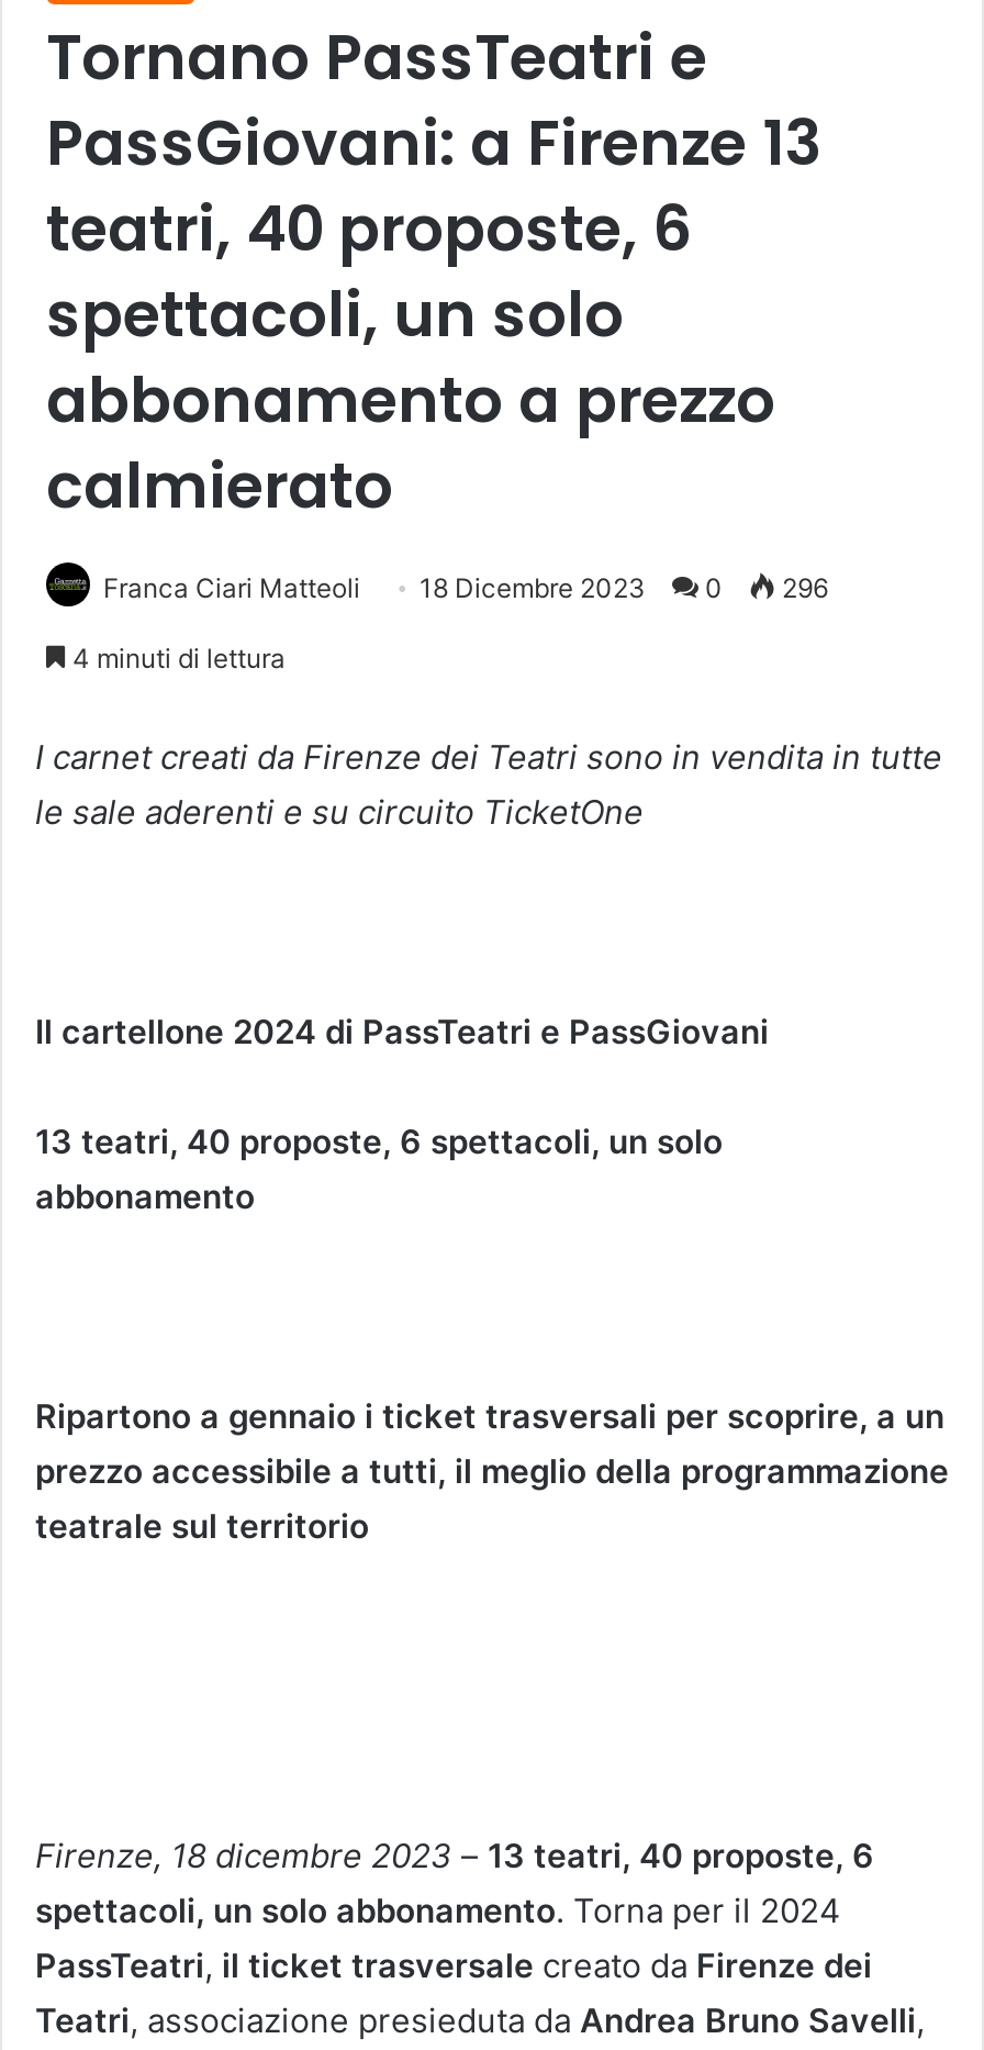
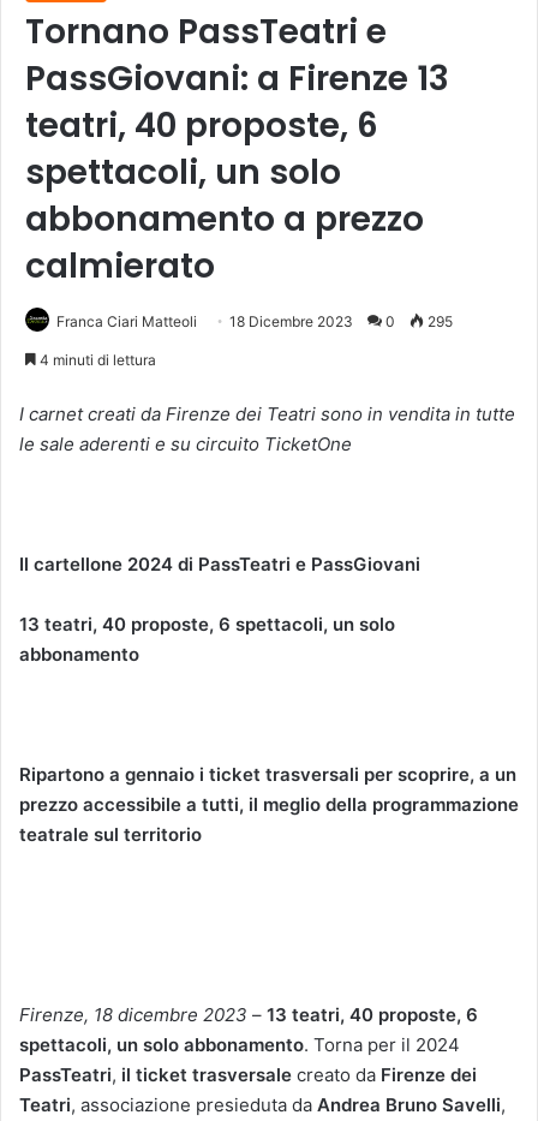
[103,571,828,604] Franca Ciari Matteoli 18 Dicembre 2023 0 296 -> [56,312,453,330] Franca Ciari Matteoli 18 Dicembre 2023 0 295

